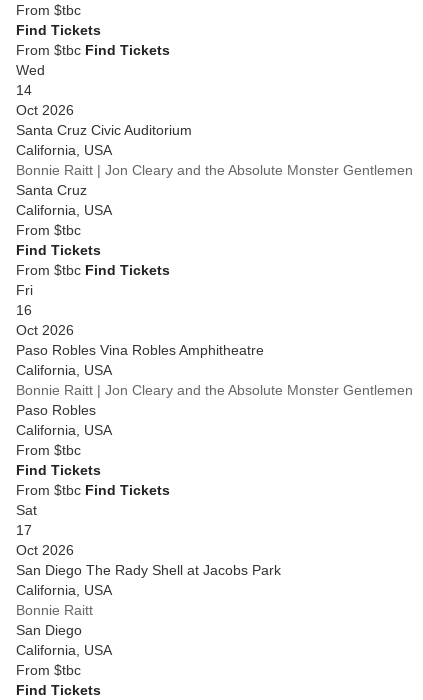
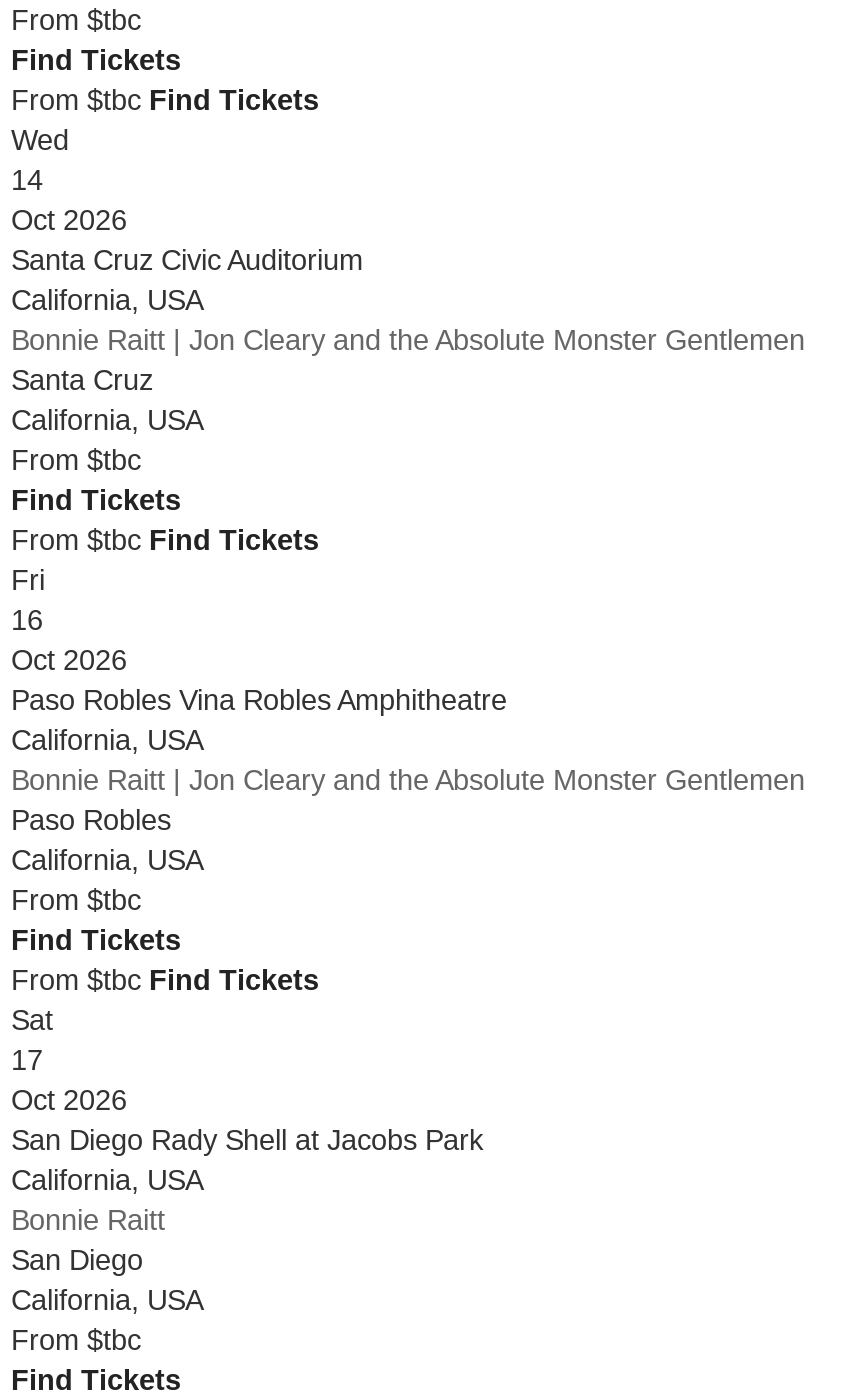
[16,562,281,578] San Diego The Rady Shell at Jacobs Park -> [11,1124,483,1156] San Diego Rady Shell at Jacobs Park

